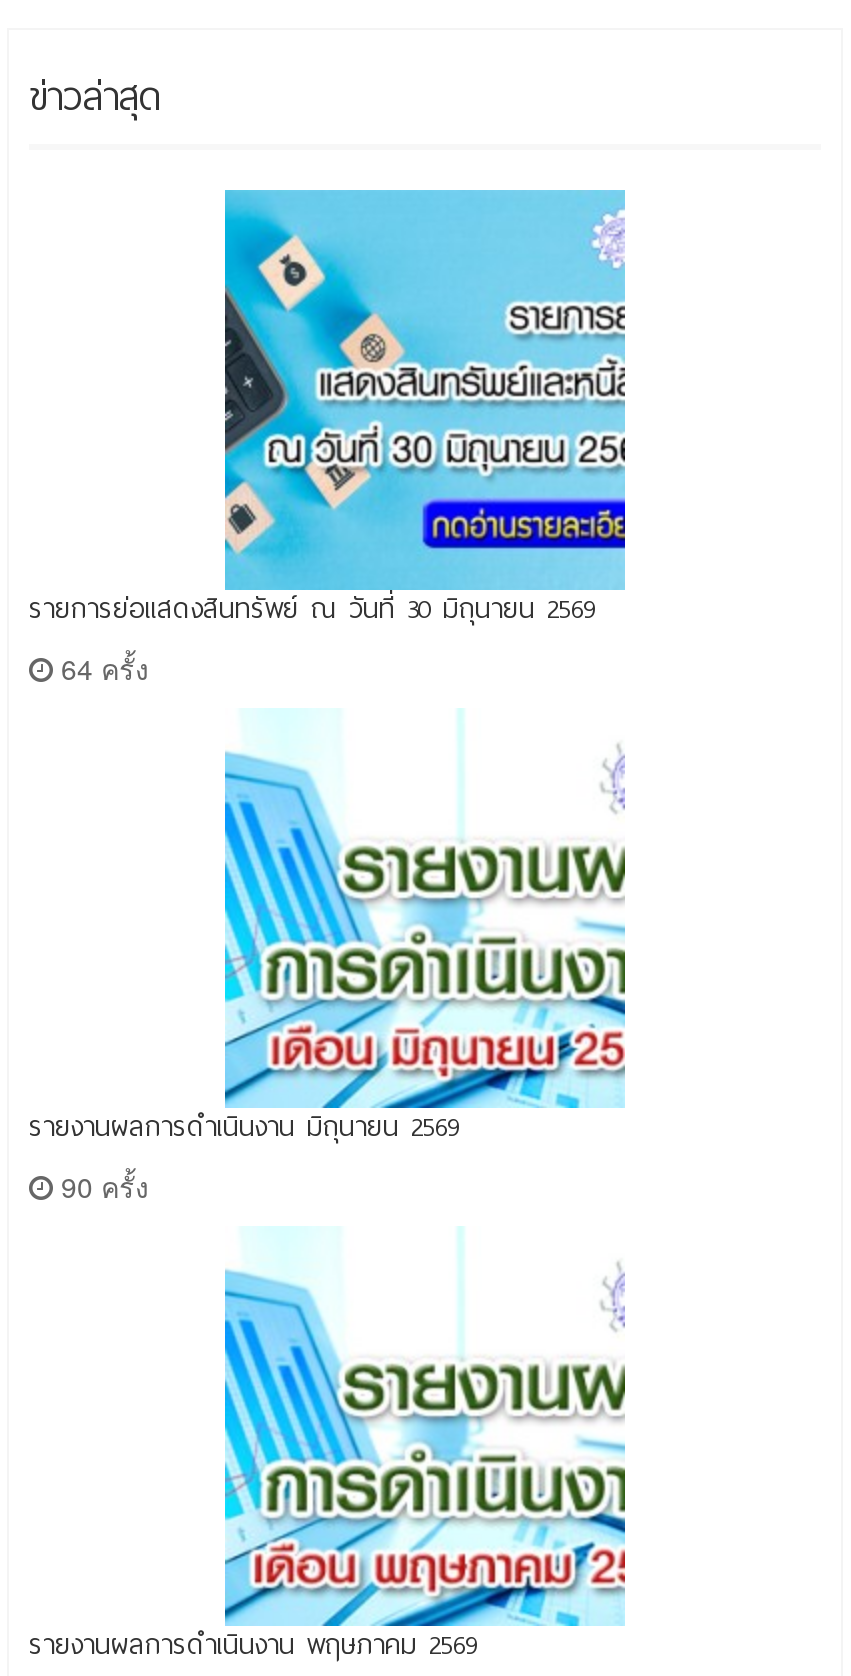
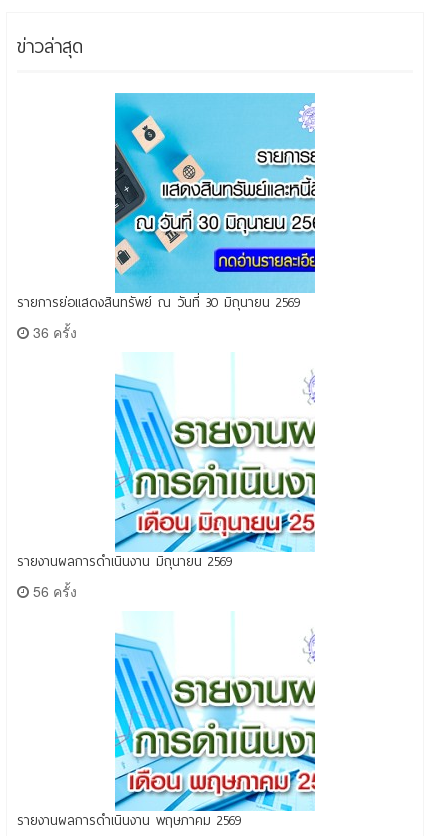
[53,648,149,688] 64 ครั้ง -> [29,322,77,342] 36 ครั้ง
[53,1166,149,1206] 90 ครั้ง -> [29,581,77,601] 56 ครั้ง

